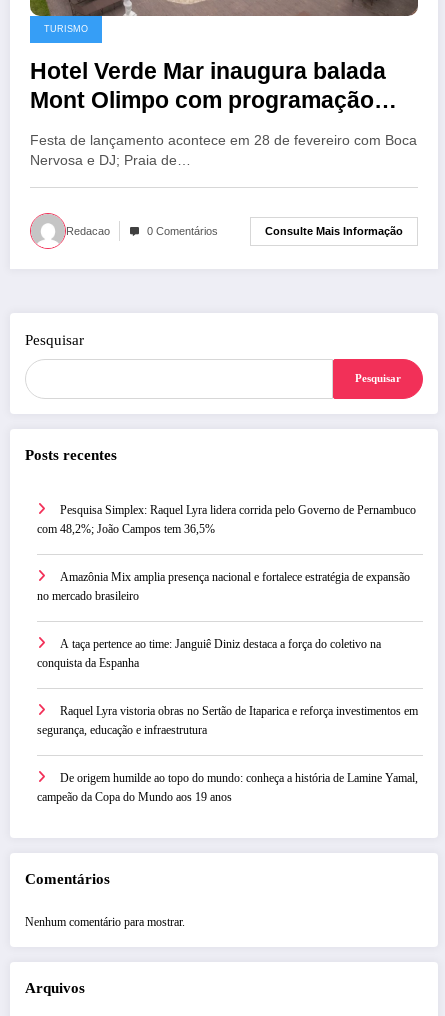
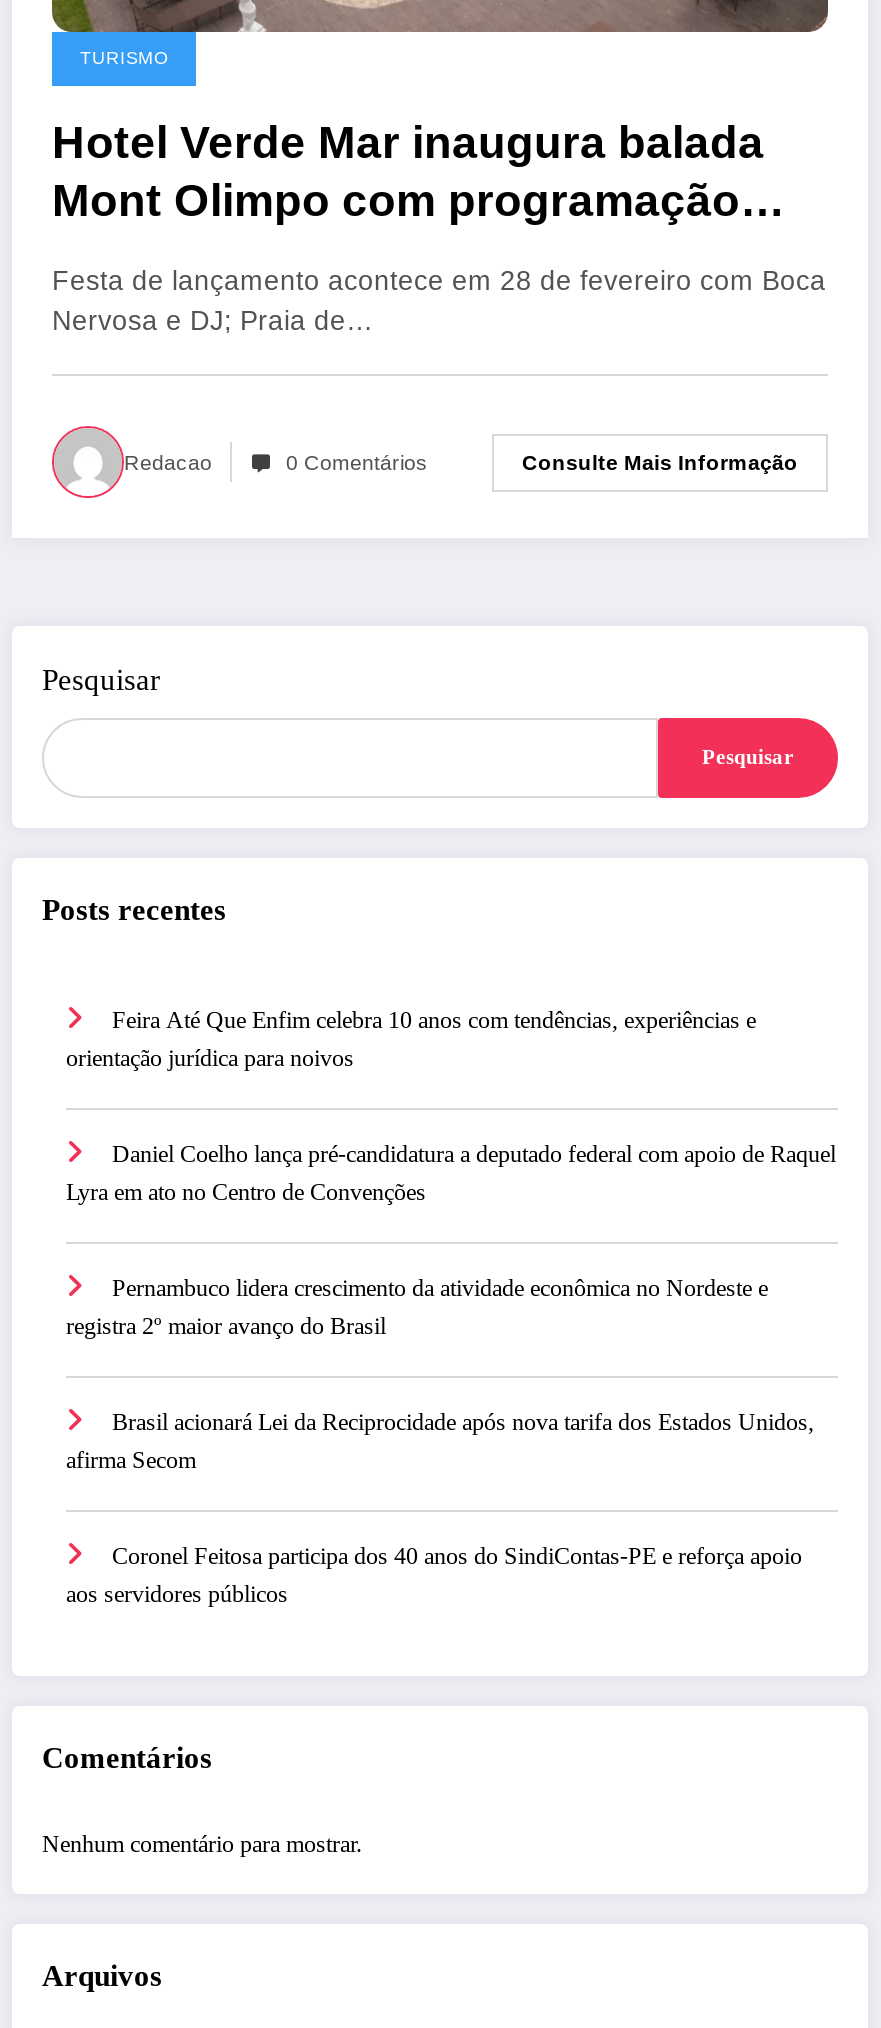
[37,503,416,536] Pesquisa Simplex: Raquel Lyra lidera corrida pelo Governo de Pernambuco | com 48,2%; João Campos tem 36,5% -> [66,1006,756,1072] Feira Até Que Enfim celebra 10 anos com tendências, experiências e | orientação jurídica para noivos
[37,570,410,603] Amazônia Mix amplia presença nacional e fortalece estratégia de expansão | no mercado brasileiro -> [66,1140,836,1206] Daniel Coelho lança pré-candidatura a deputado federal com apoio de Raquel | Lyra em ato no Centro de Convenções
[37,637,381,670] A taça pertence ao time: Janguiê Diniz destaca a força do coletivo na | conquista da Espanha -> [66,1274,768,1340] Pernambuco lidera crescimento da atividade econômica no Nordeste e | registra 2º maior avanço do Brasil
[37,704,418,737] Raquel Lyra vistoria obras no Sertão de Itaparica e reforça investimentos em | segurança, educação e infraestrutura -> [66,1408,814,1474] Brasil acionará Lei da Reciprocidade após nova tarifa dos Estados Unidos, | afirma Secom
[37,771,418,804] De origem humilde ao topo do mundo: conheça a história de Lamine Yamal, | campeão da Copa do Mundo aos 19 anos -> [66,1542,802,1608] Coronel Feitosa participa dos 40 anos do SindiContas-PE e reforça apoio | aos servidores públicos

